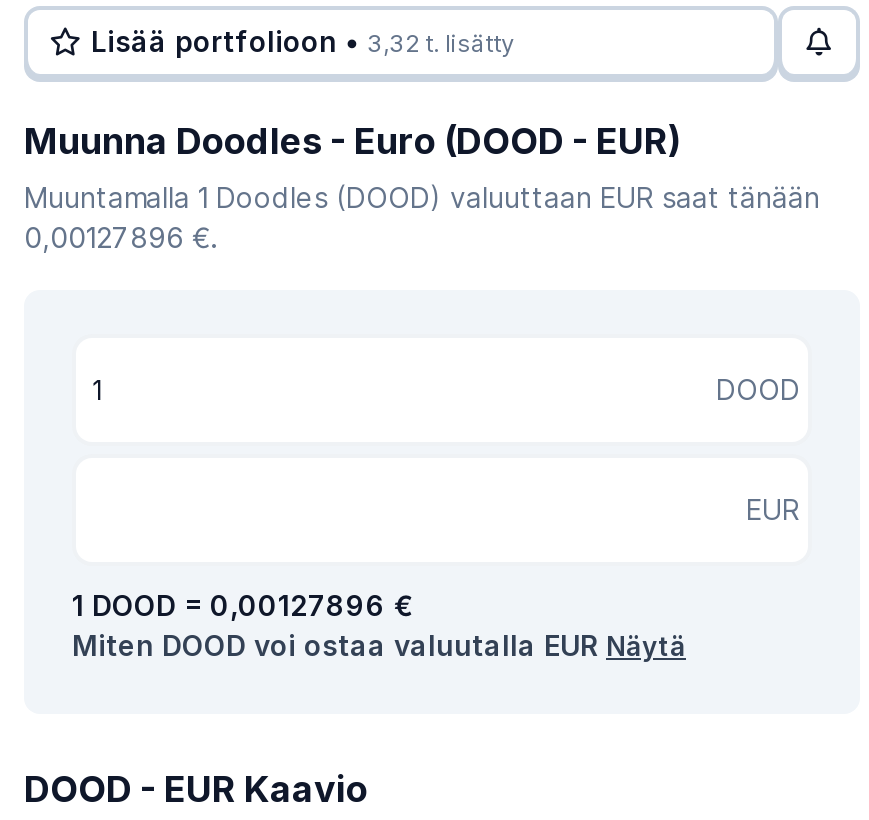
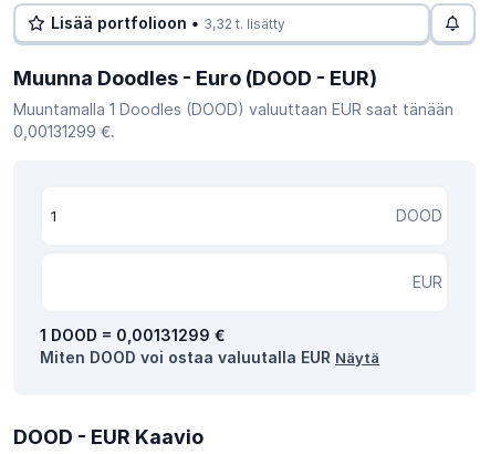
[24,220,218,254] 0,00127896 €. -> [13,122,115,141] 0,00131299 €.
[72,588,414,622] 1 DOOD = 0,00127896 € -> [40,326,226,344] 1 DOOD = 0,00131299 €

